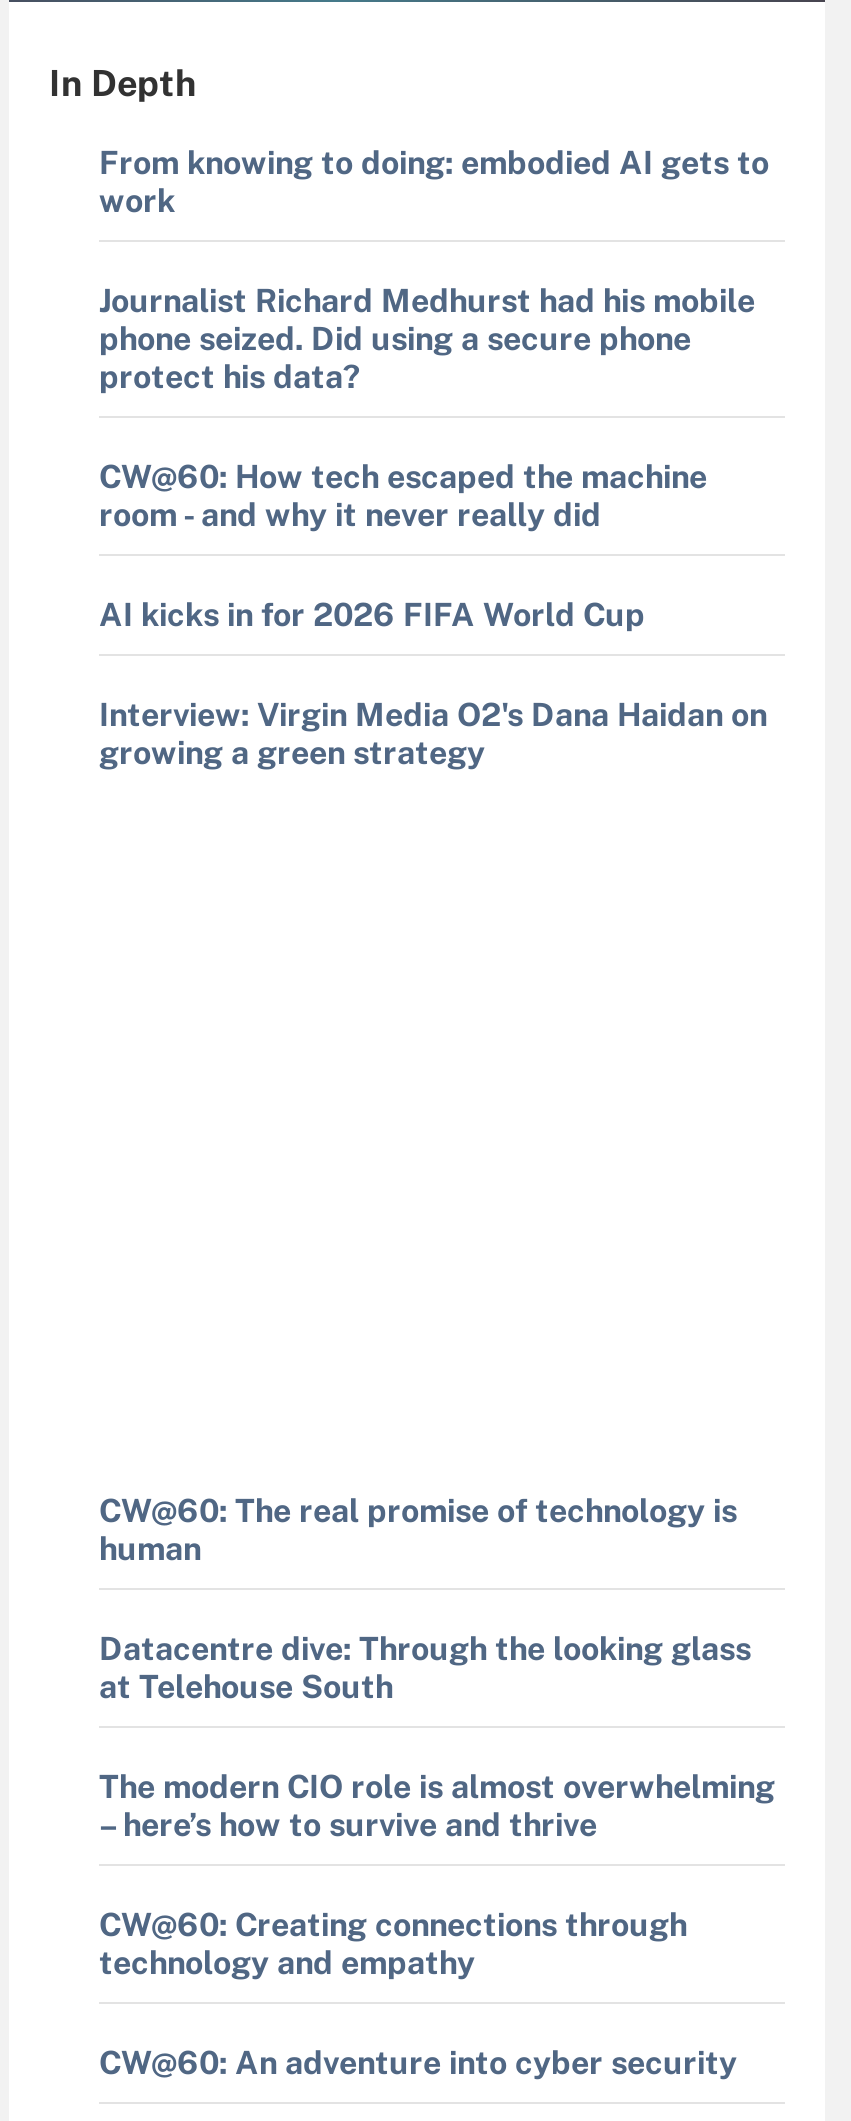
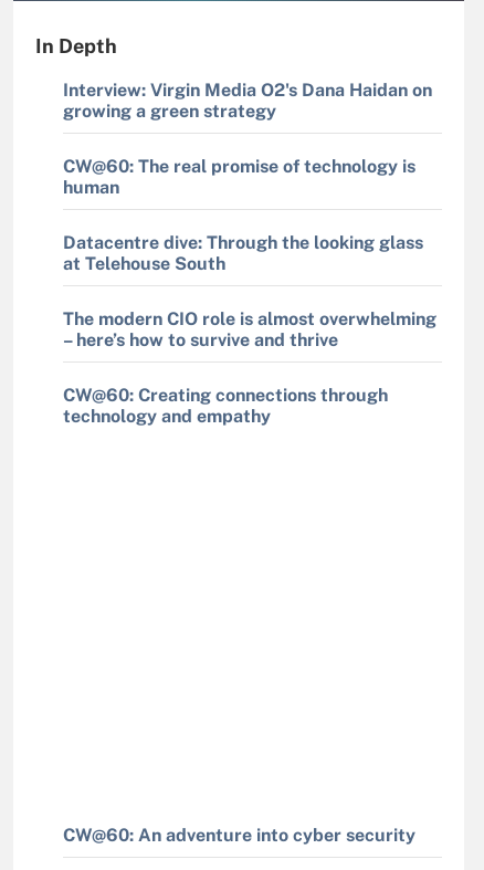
[99,144,769,634] From knowing to doing: embodied AI gets to | work | Journalist Richard Medhurst had his mobile | phone seized. Did using a secure phone | protect his data? | CW@60: How tech escaped the machine | room - and why it never really did | AI kicks in for 2026 FIFA World Cup -> none
moved [99,1492,775,1982] -> [63,156,436,427]: CW@60: The real promise of technology is | human | Datacentre dive: Through the looking glass | at Telehouse South | The modern CIO role is almost overwhelming | – here’s how to survive and thrive | CW@60: Creating connections through | technology and empathy

